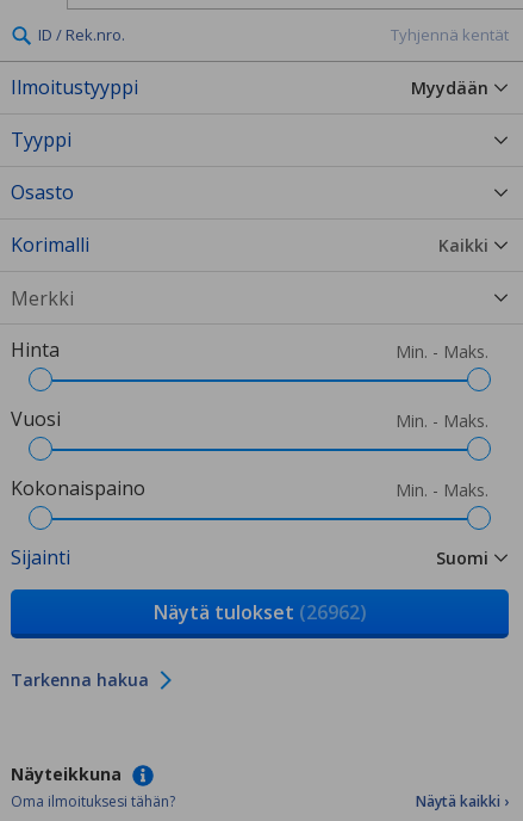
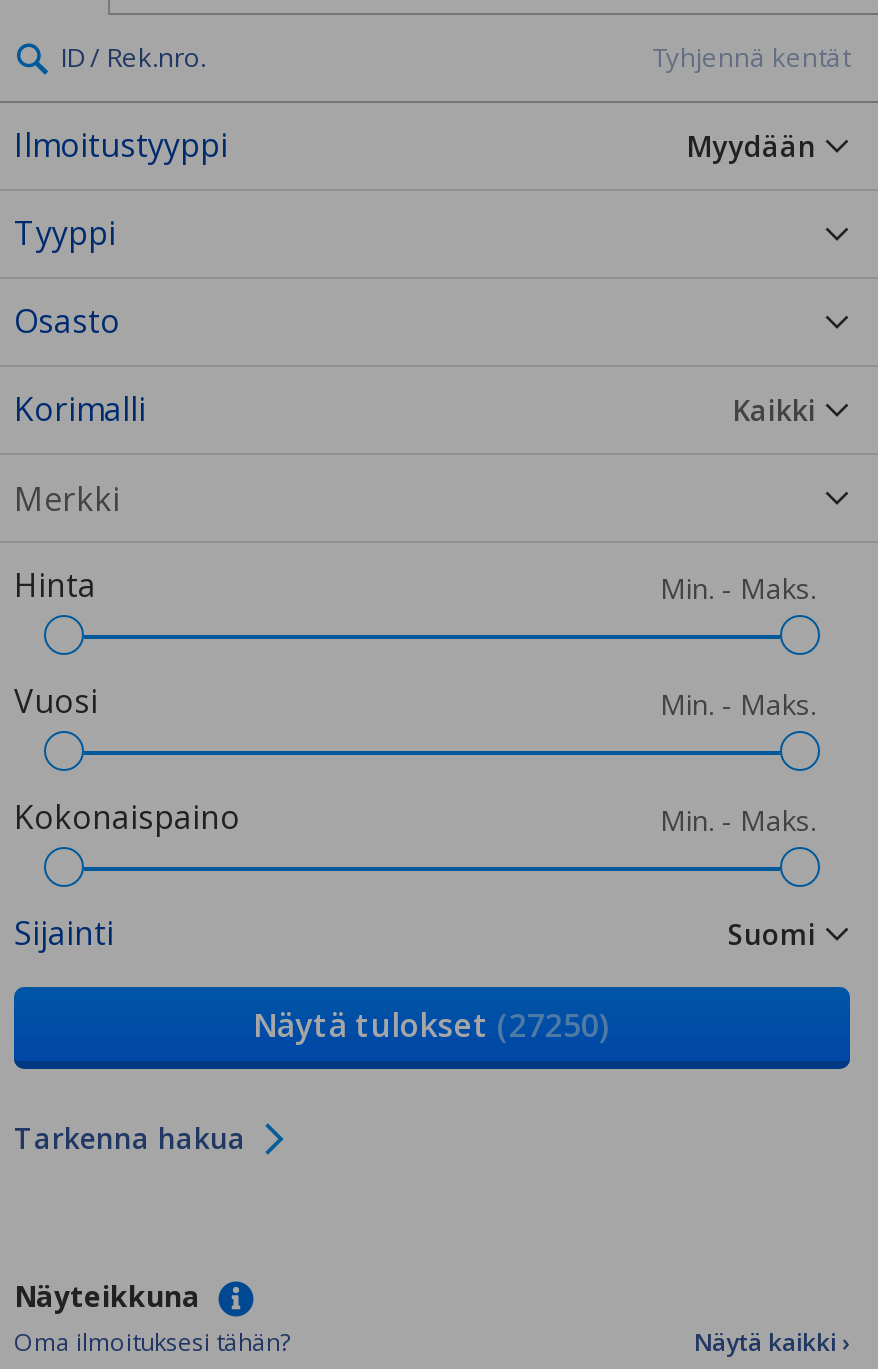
[153,599,366,625] Näytä tulokset (26962) -> [253,1003,611,1047] Näytä tulokset (27250)

